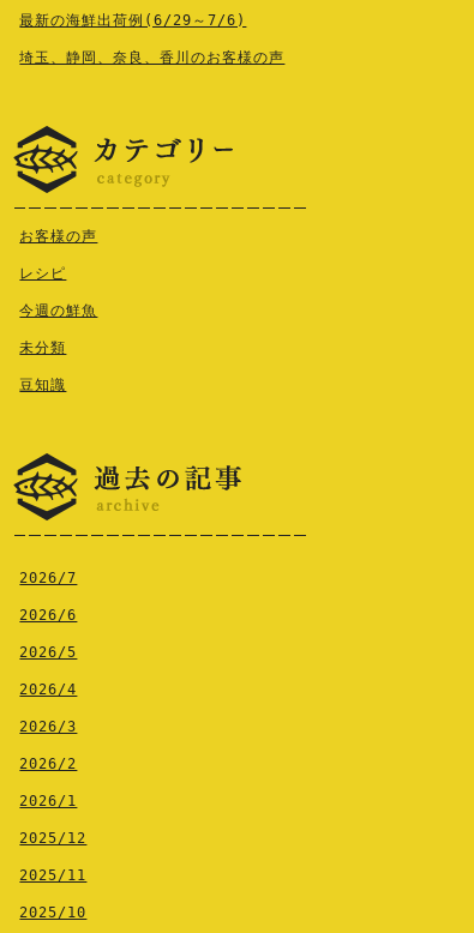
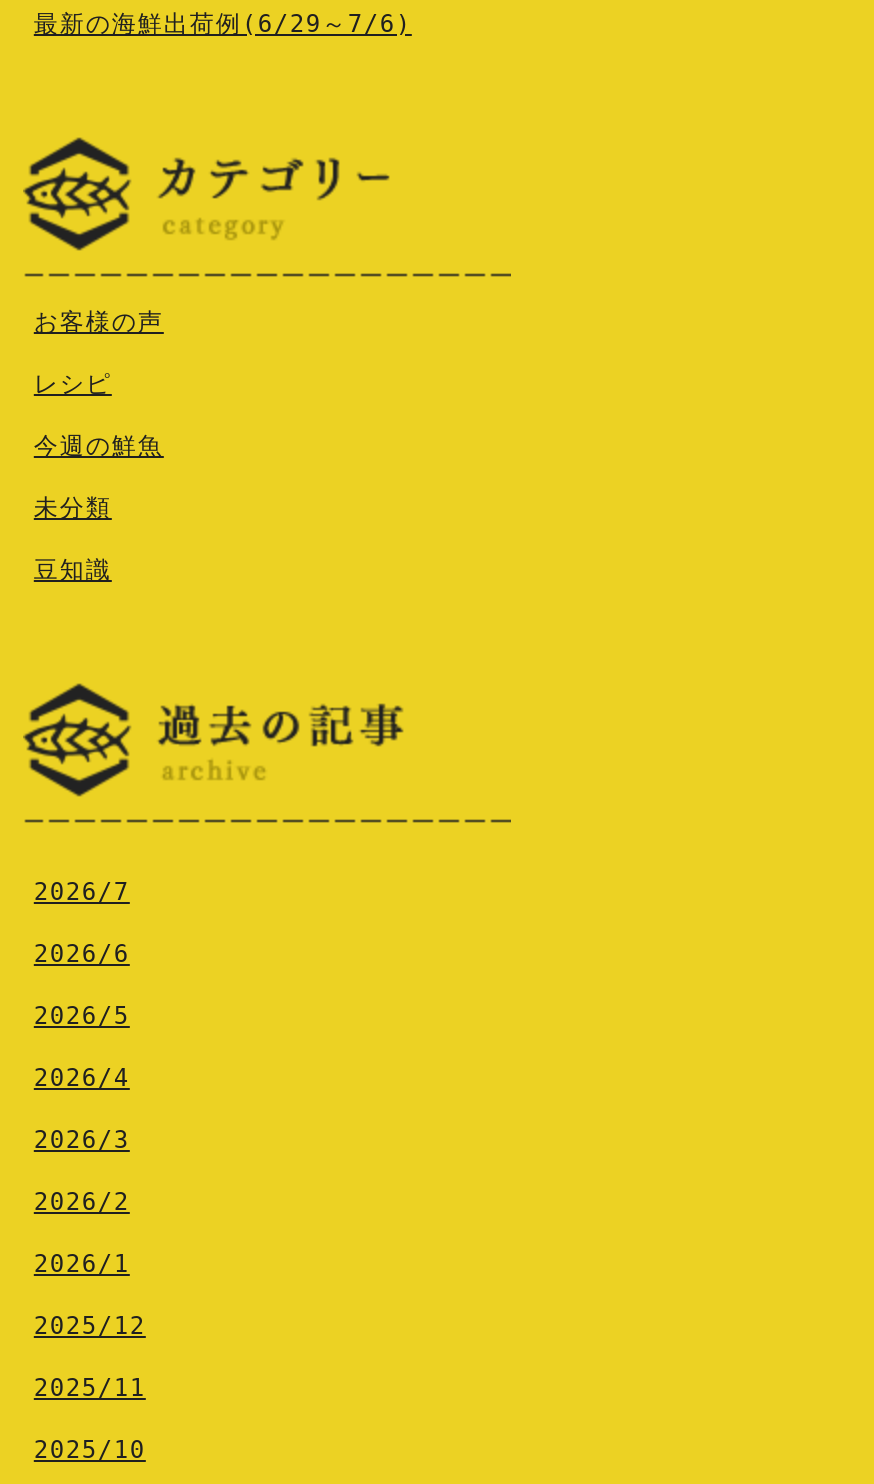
[20,50,285,66] 埼玉、静岡、奈良、香川のお客様の声 -> none

